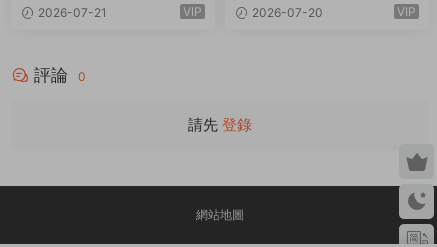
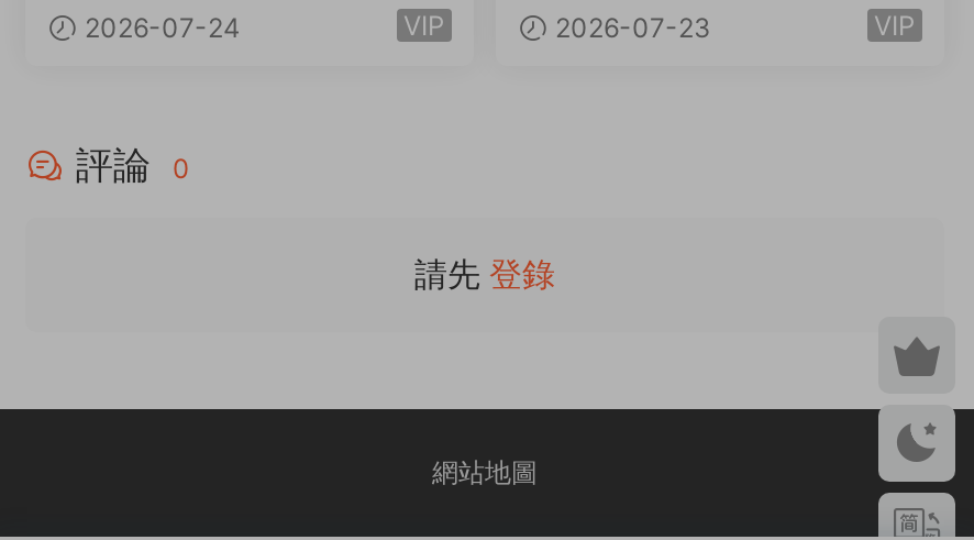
[35,5,107,20] 2026-07-21 -> [78,11,241,44] 2026-07-24
[249,5,323,20] 2026-07-20 -> [549,11,711,44] 2026-07-23

